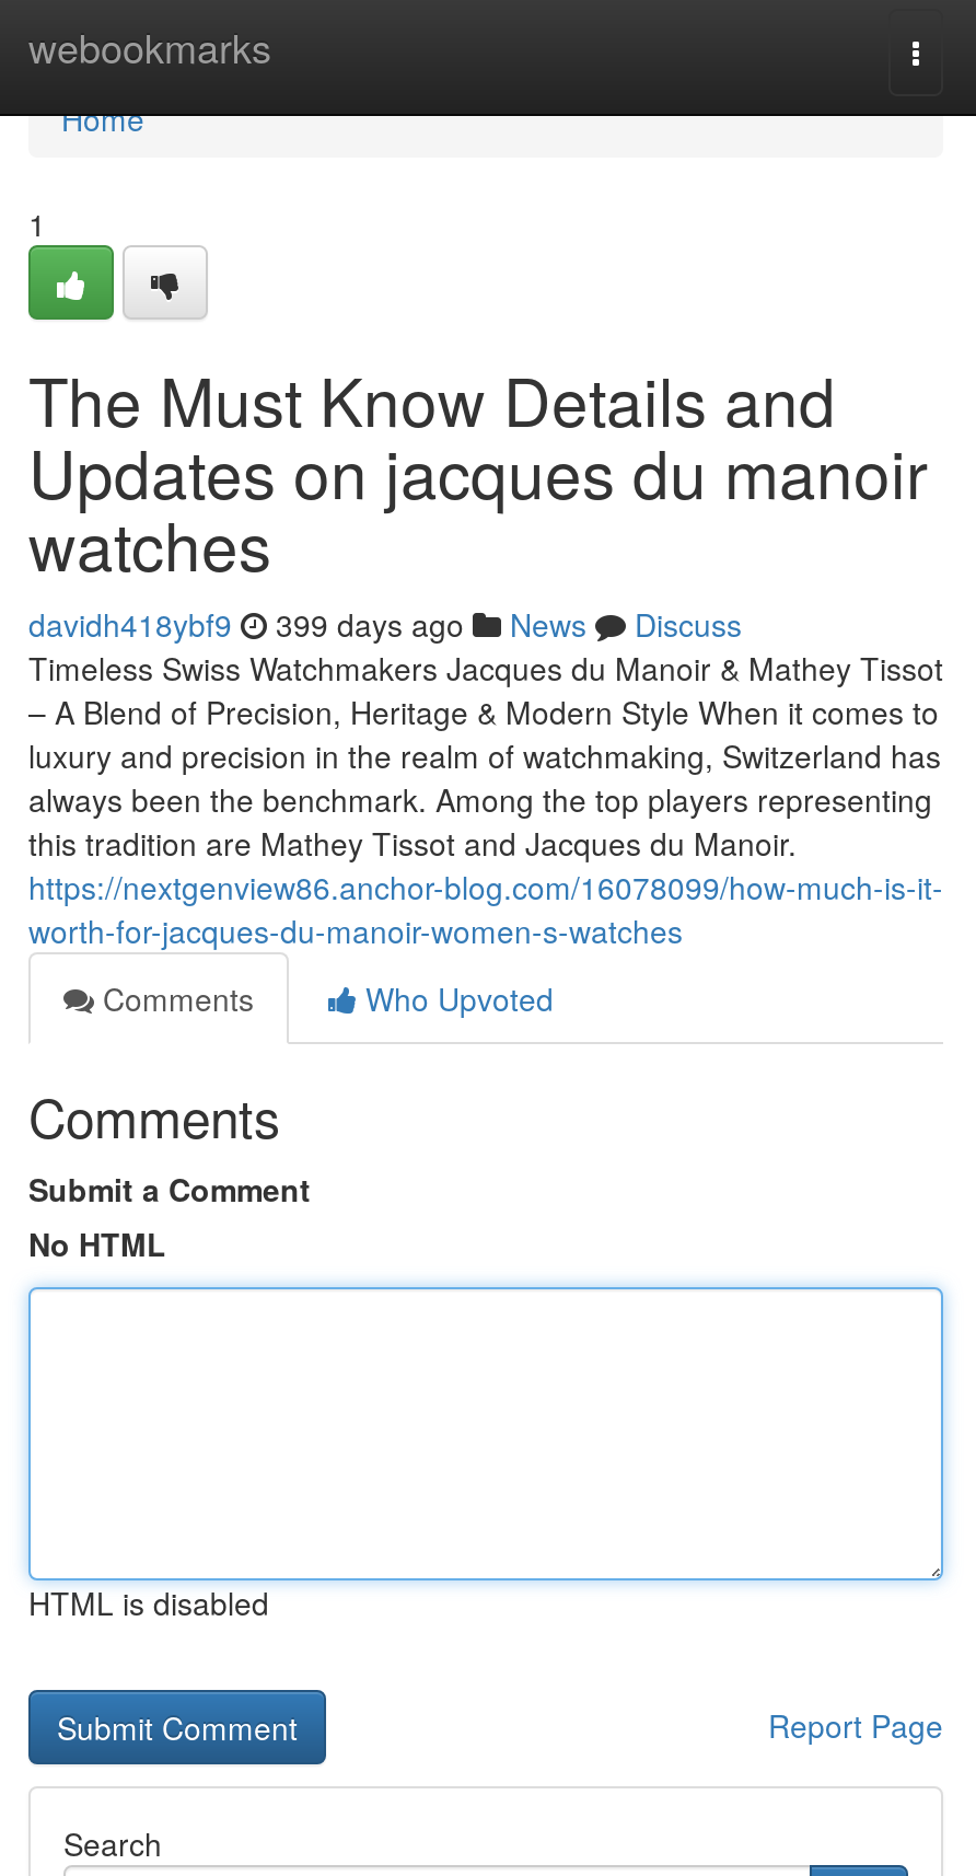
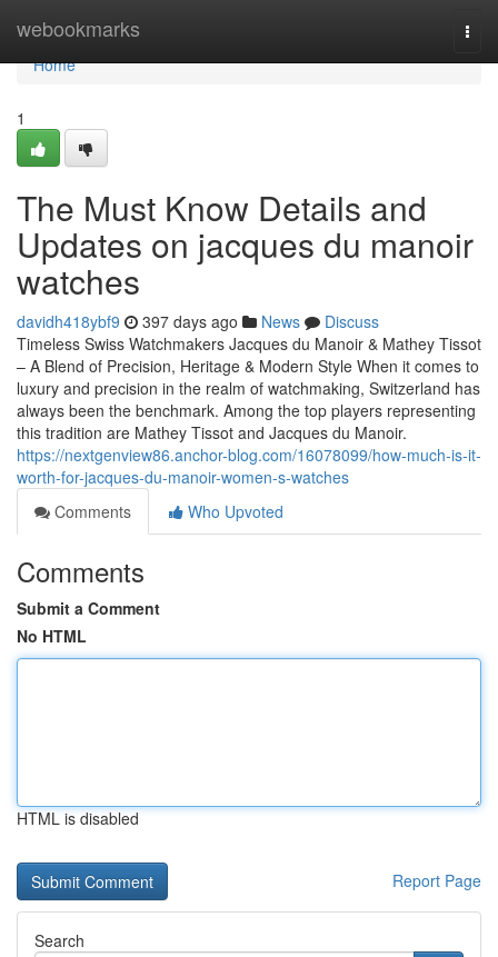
[28,602,742,646] davidh418ybf9 399 days ago News Discuss -> [17,310,379,332] davidh418ybf9 397 days ago News Discuss

